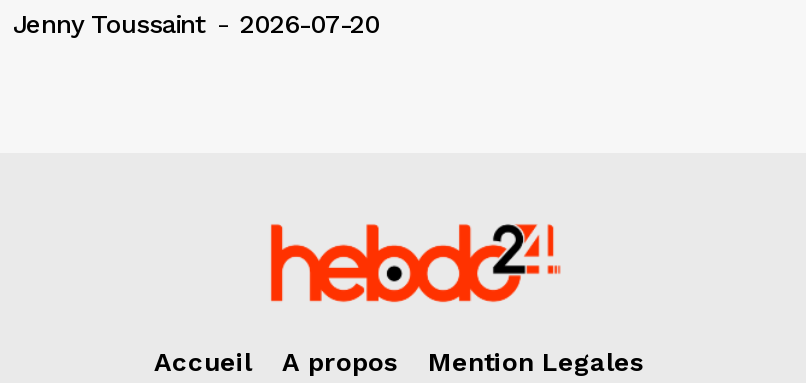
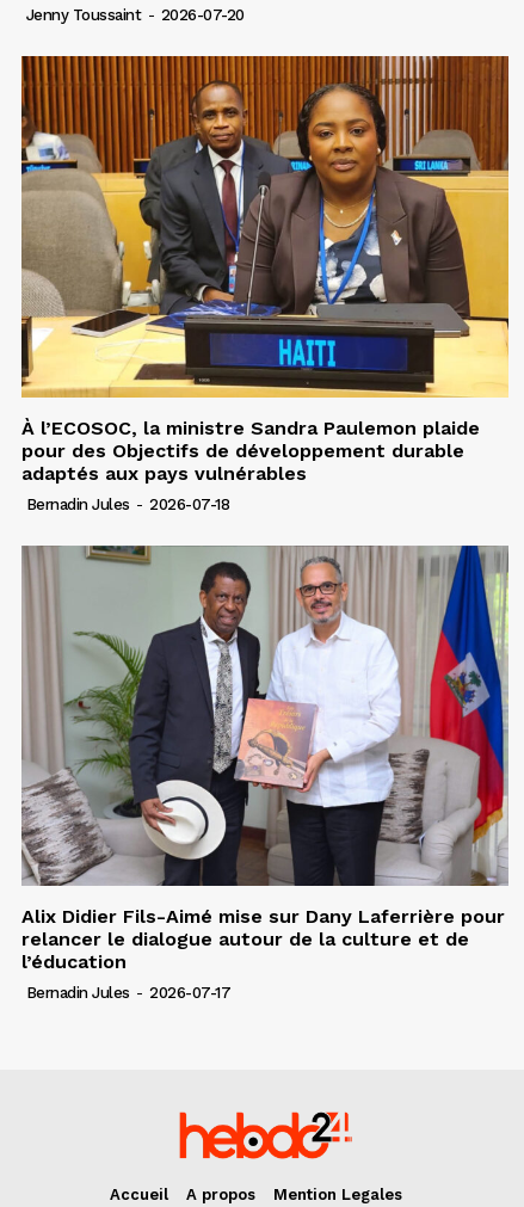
none -> [20,55,510,513] [image] | À l’ECOSOC, la ministre Sandra Paulemon plaide | pour des Objectifs de développement durable | adaptés aux pays vulnérables | Bernadin Jules - 2026-07-18
none -> [20,544,508,1002] [image] | Alix Didier Fils-Aimé mise sur Dany Laferrière pour | relancer le dialogue autour de la culture et de | l’éducation | Bernadin Jules - 2026-07-17

